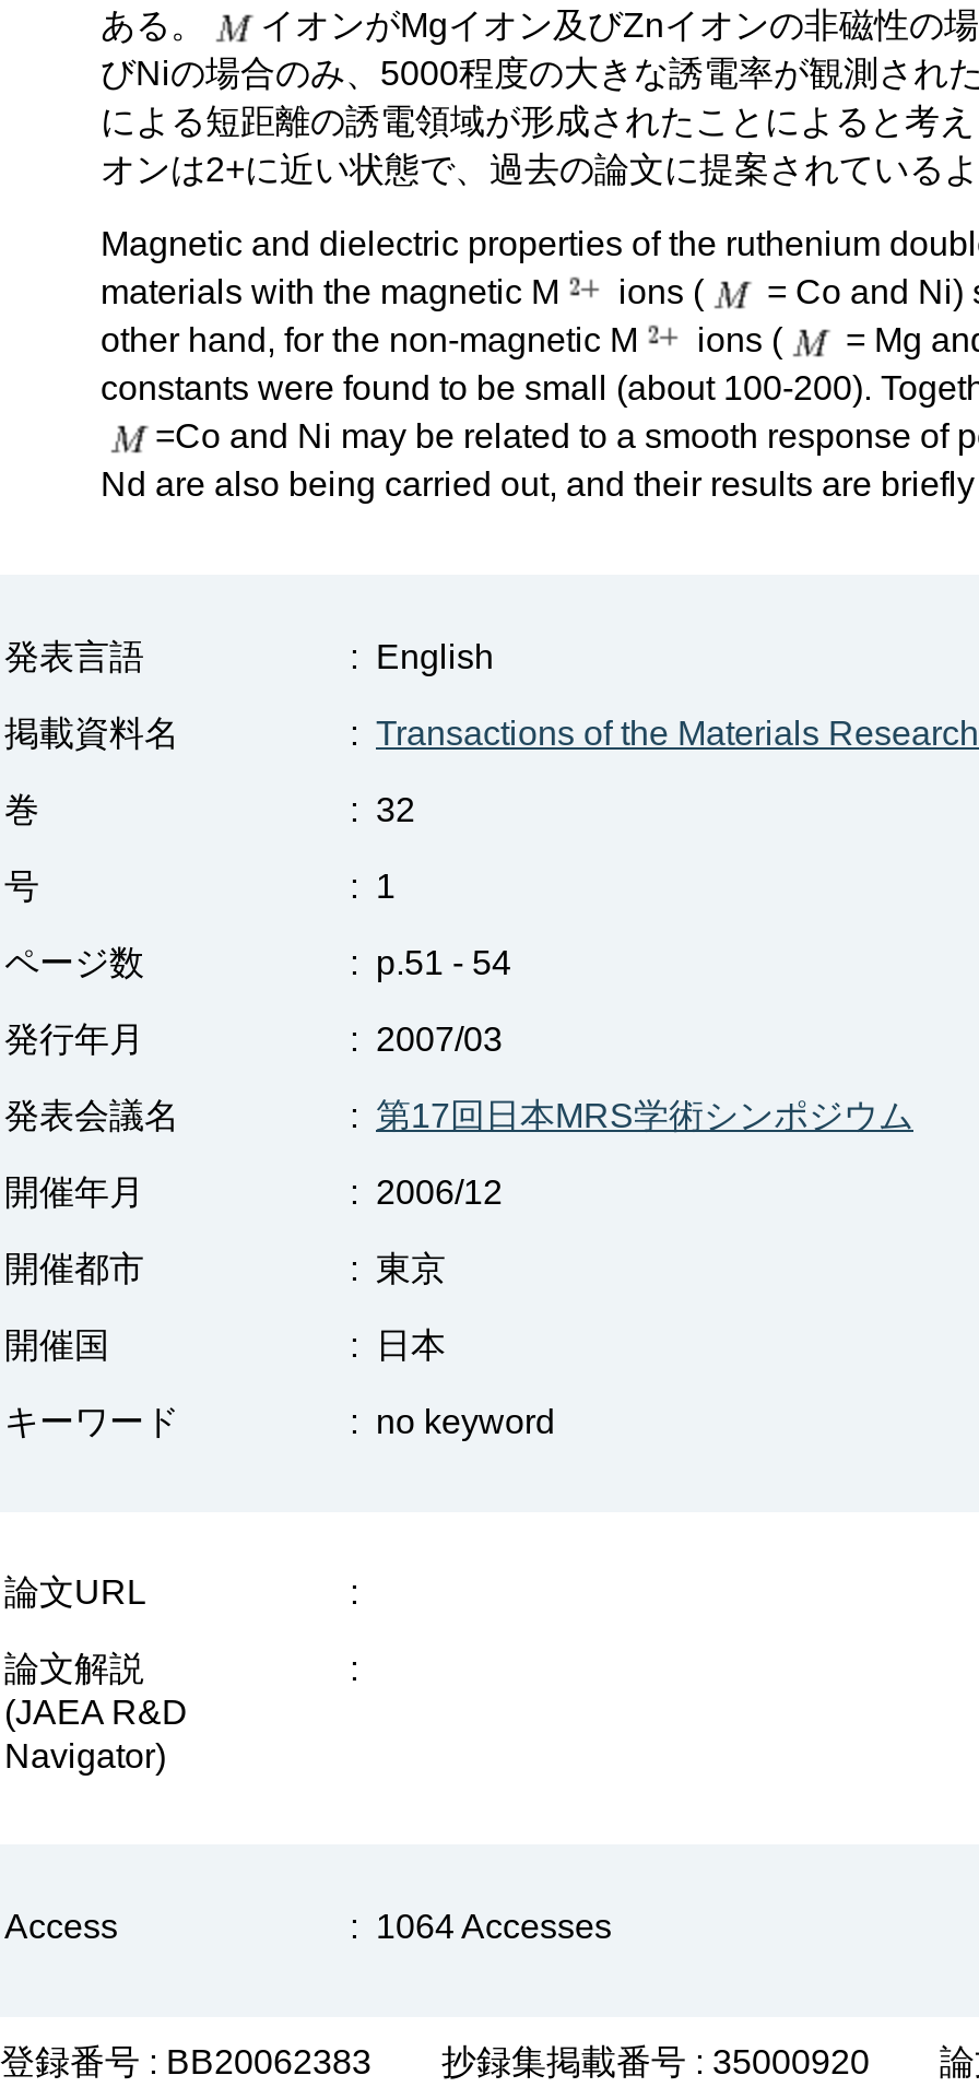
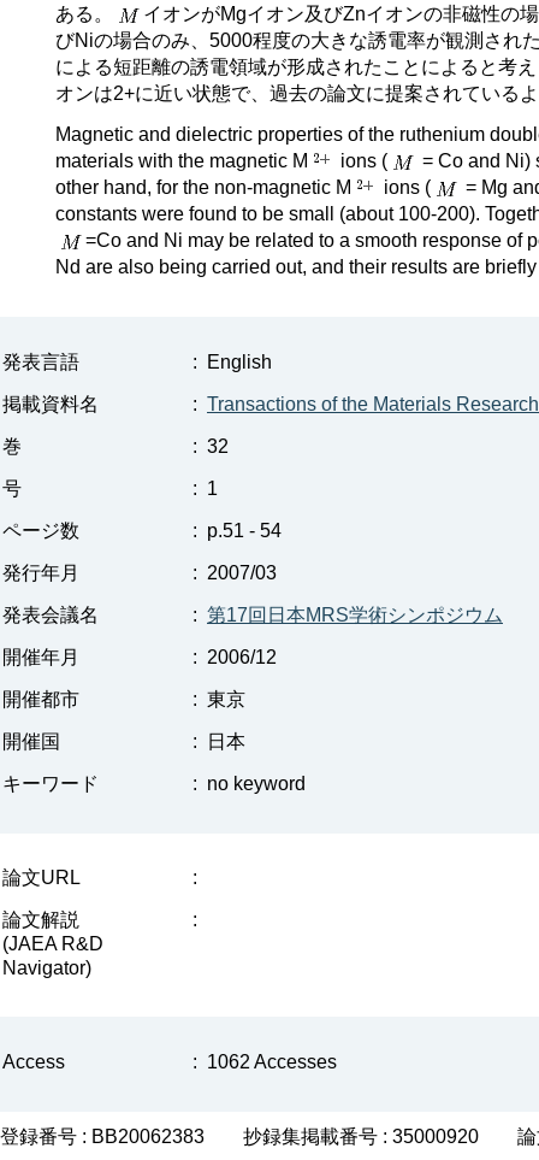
[350,1907,612,1944] : 1064 Accesses -> [192,1051,337,1072] : 1062 Accesses

